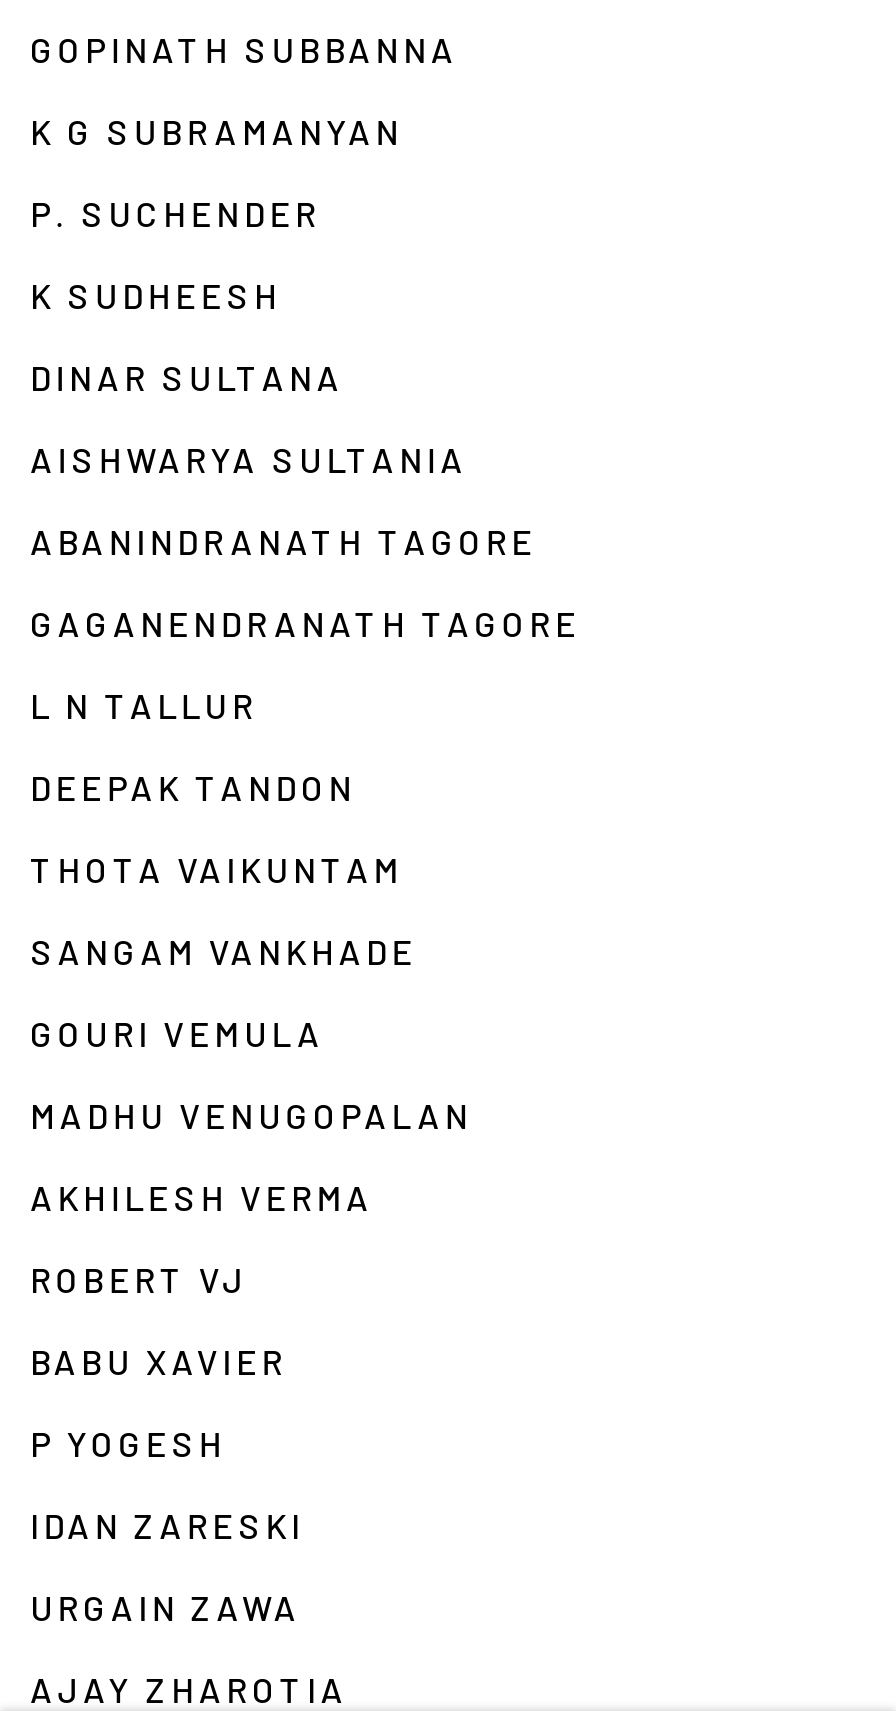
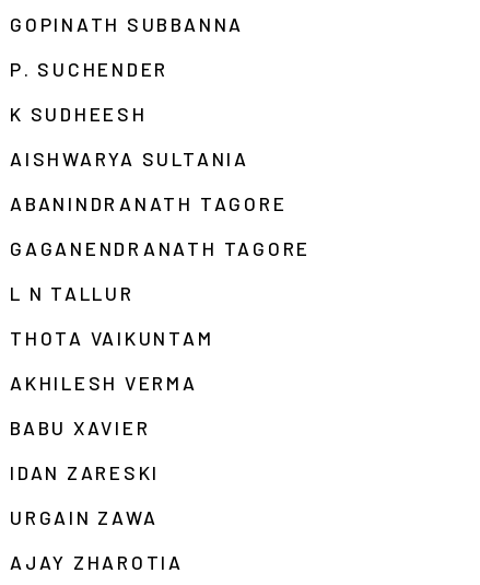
[30,110,403,150] K G SUBRAMANYAN -> none
[30,356,344,396] DINAR SULTANA -> none
[30,766,356,806] DEEPAK TANDON -> none
[30,930,472,1134] SANGAM VANKHADE | GOURI VEMULA | MADHU VENUGOPALAN -> none
[30,1258,248,1298] ROBERT VJ -> none
[30,1422,226,1462] P YOGESH -> none

